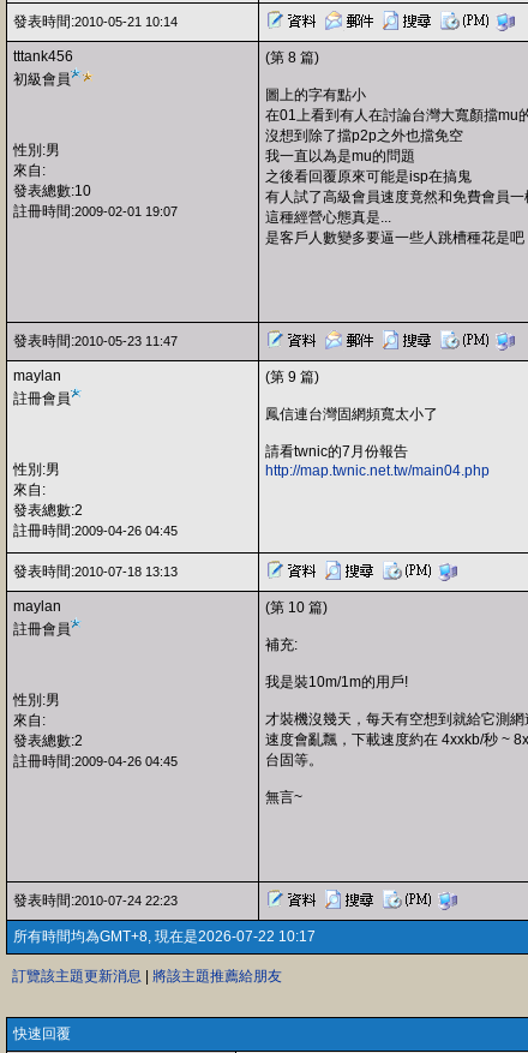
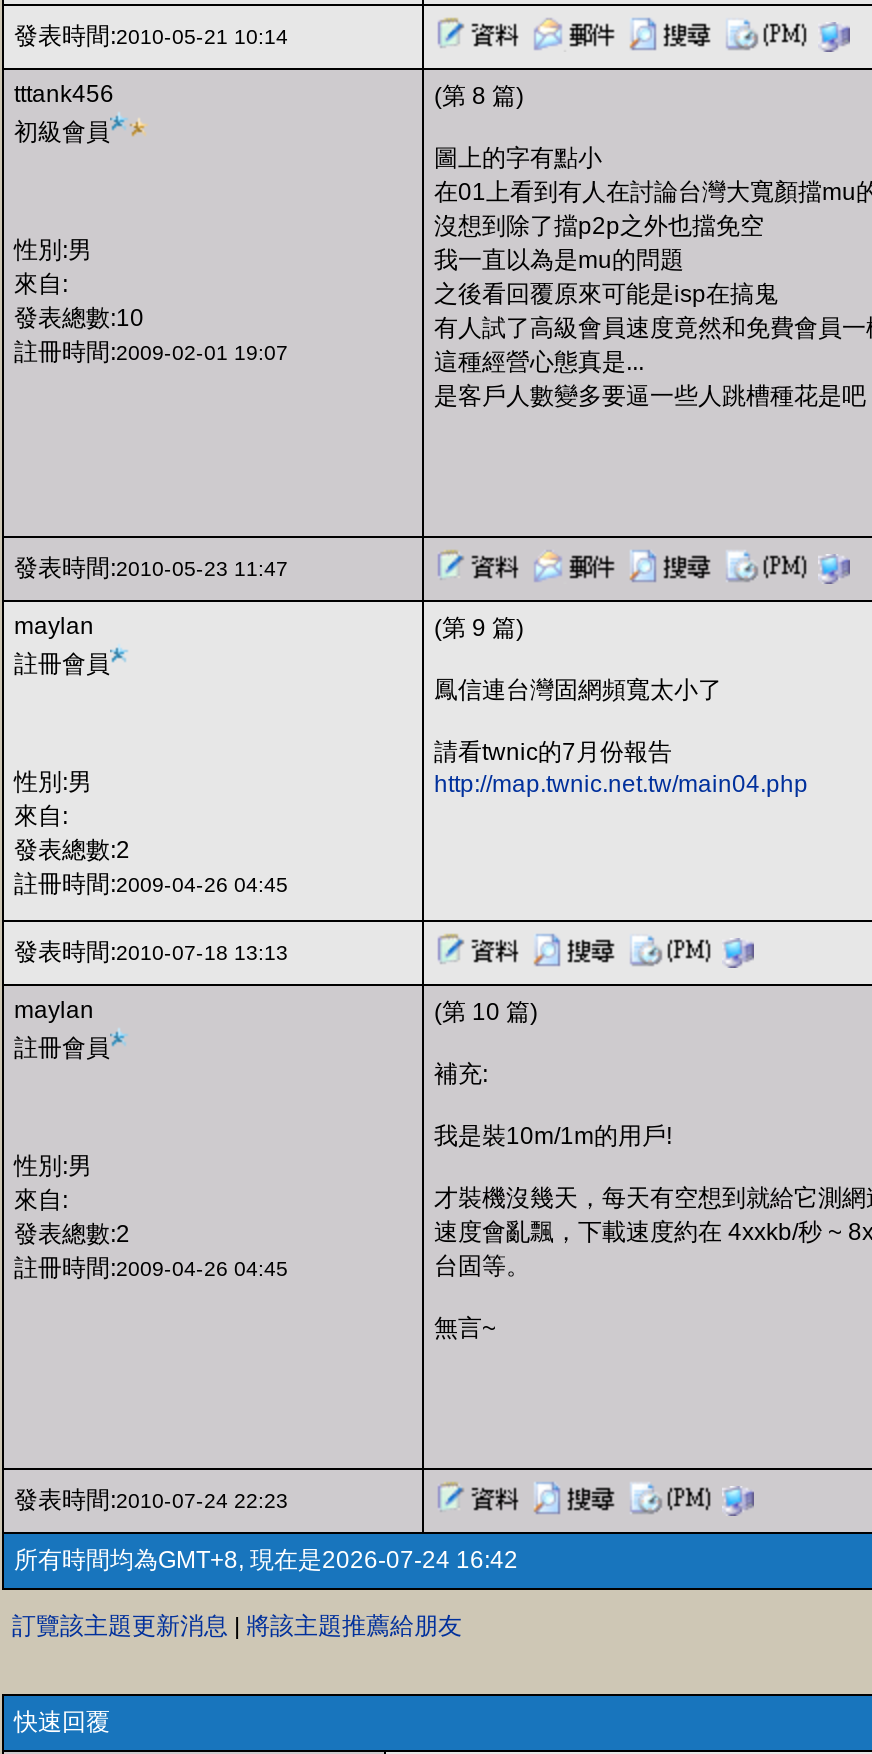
[13,928,330,945] 所有時間均為GMT+8, 現在是2026-07-22 10:17 -> [14,1546,542,1574] 所有時間均為GMT+8, 現在是2026-07-24 16:42

